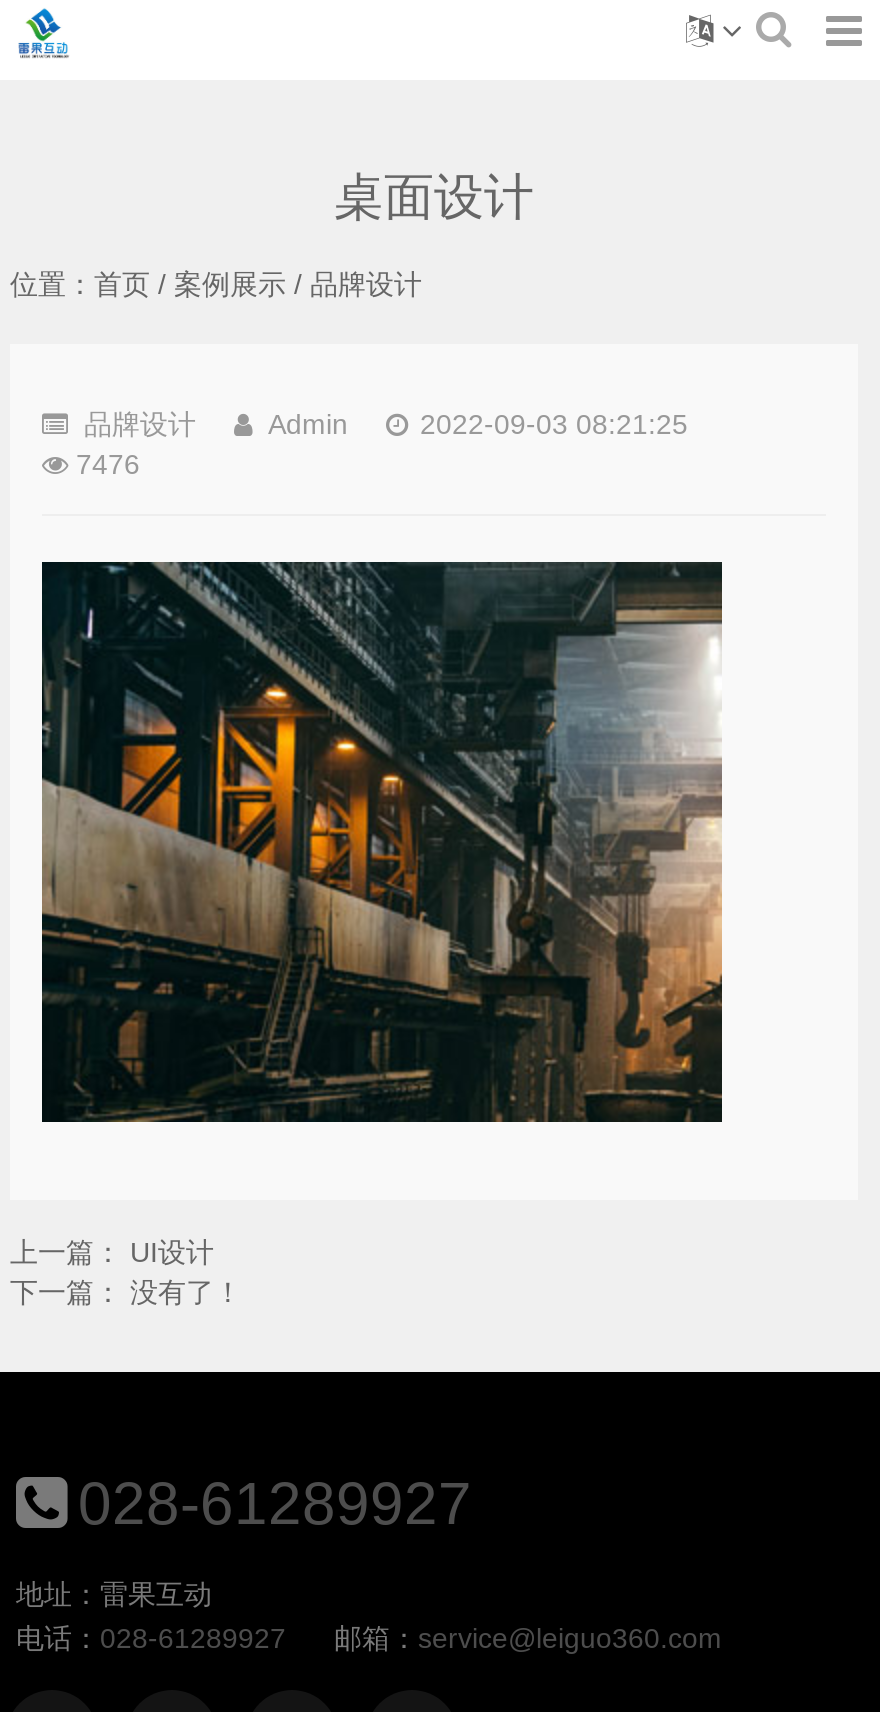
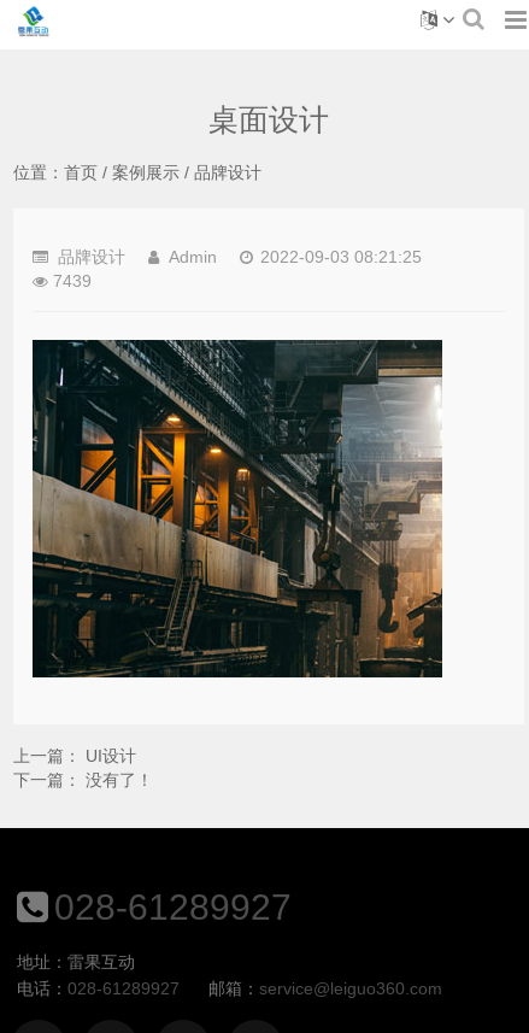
[76,448,140,480] 7476 -> [53,271,92,290] 7439

